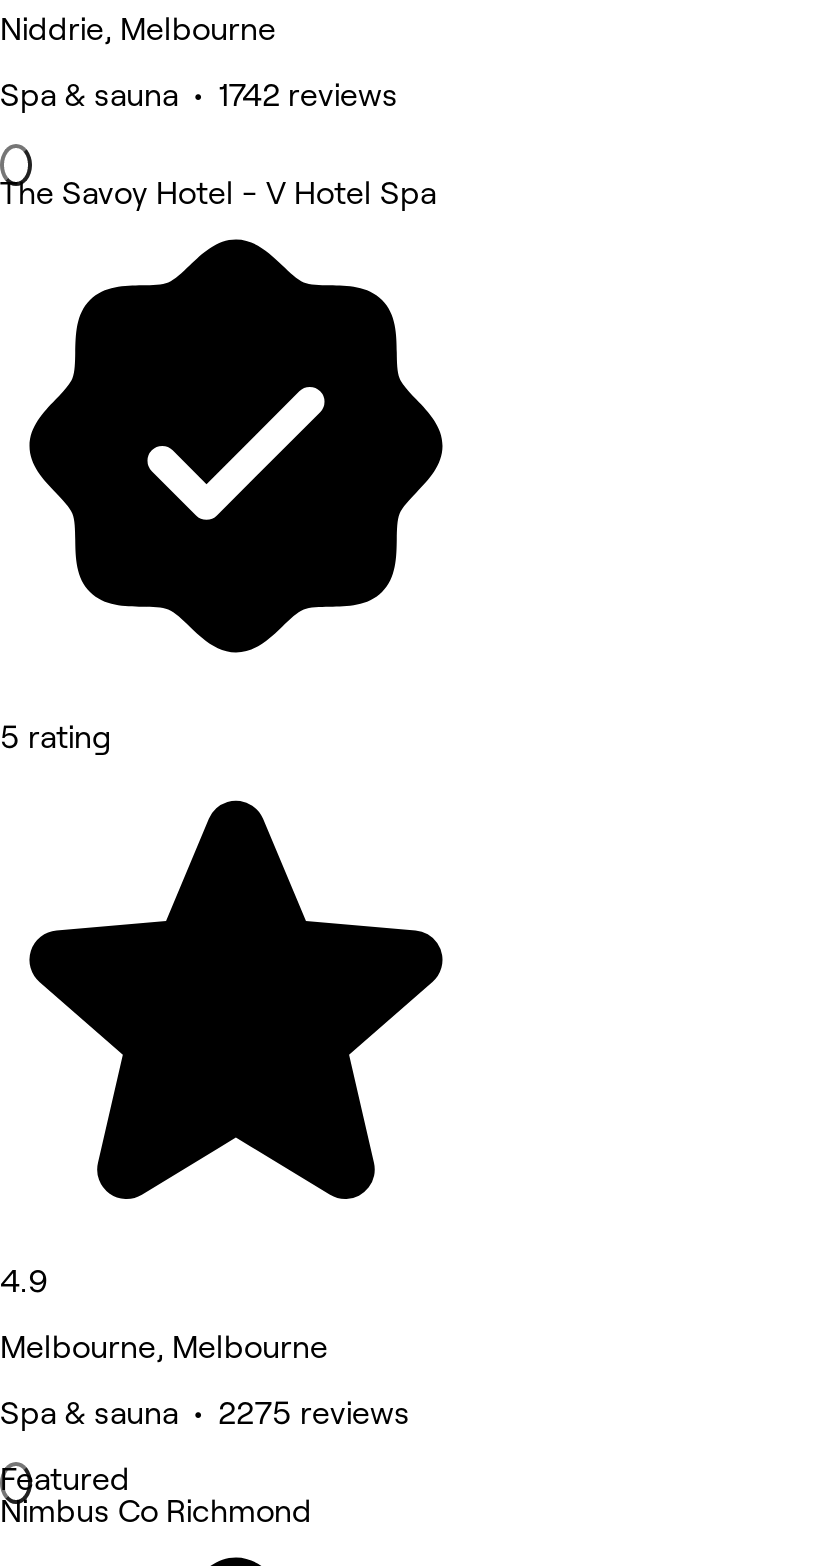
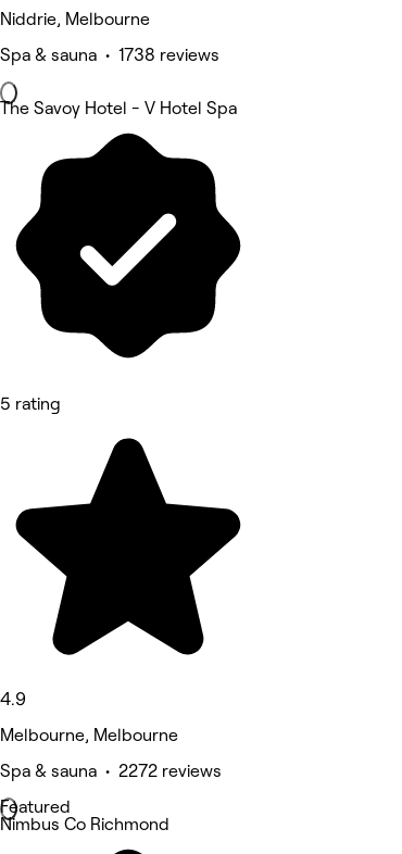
[0,78,398,112] Spa & sauna • 1742 reviews -> [0,46,219,64] Spa & sauna • 1738 reviews
[0,1396,410,1430] Spa & sauna • 2275 reviews -> [0,762,222,780] Spa & sauna • 2272 reviews

